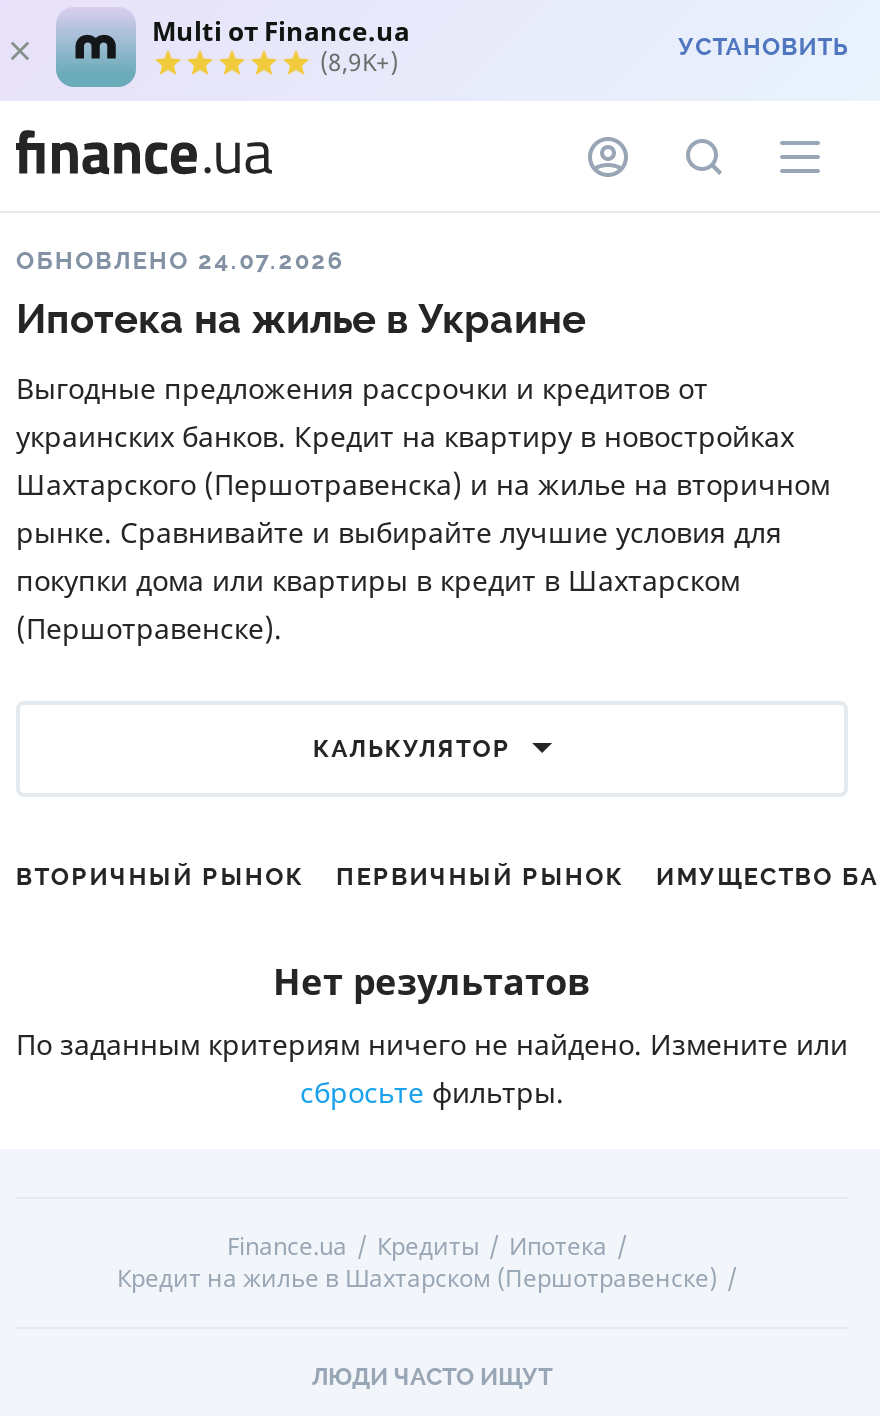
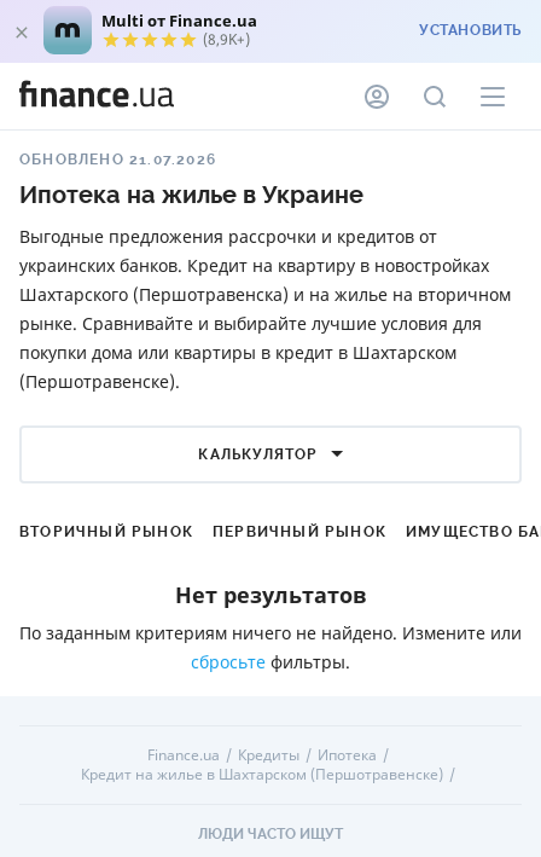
[16,247,344,275] ОБНОВЛЕНО 24.07.2026 -> [19,151,216,168] ОБНОВЛЕНО 21.07.2026

